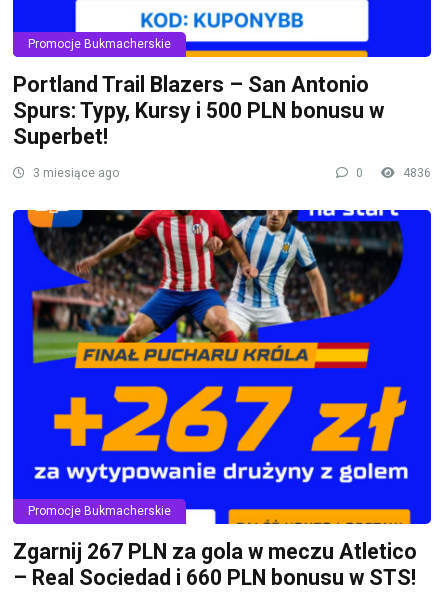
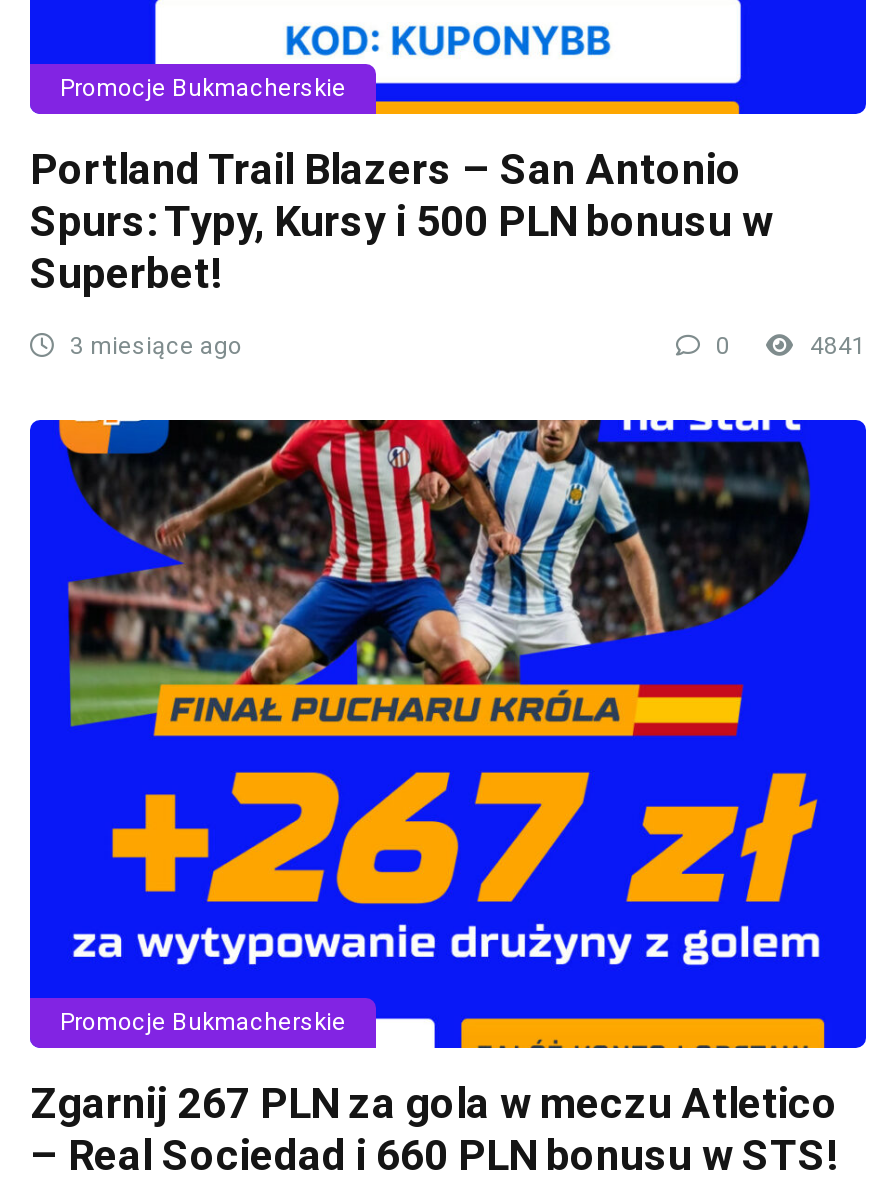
[400,166,431,180] 4836 -> [804,332,866,360] 4841

